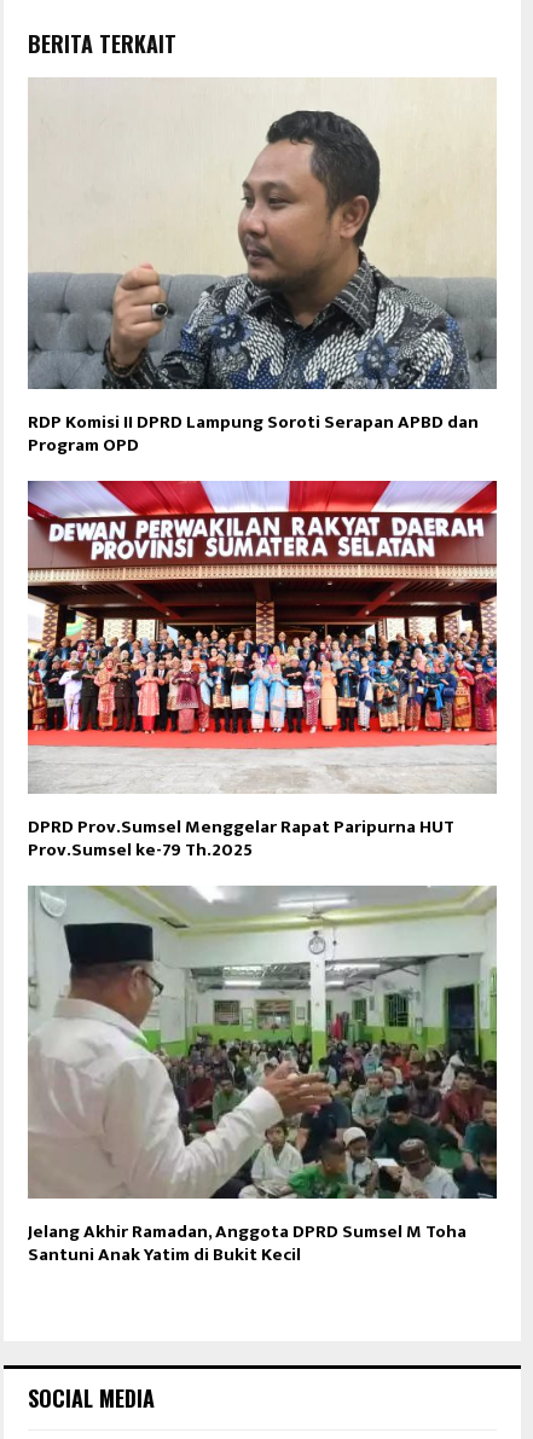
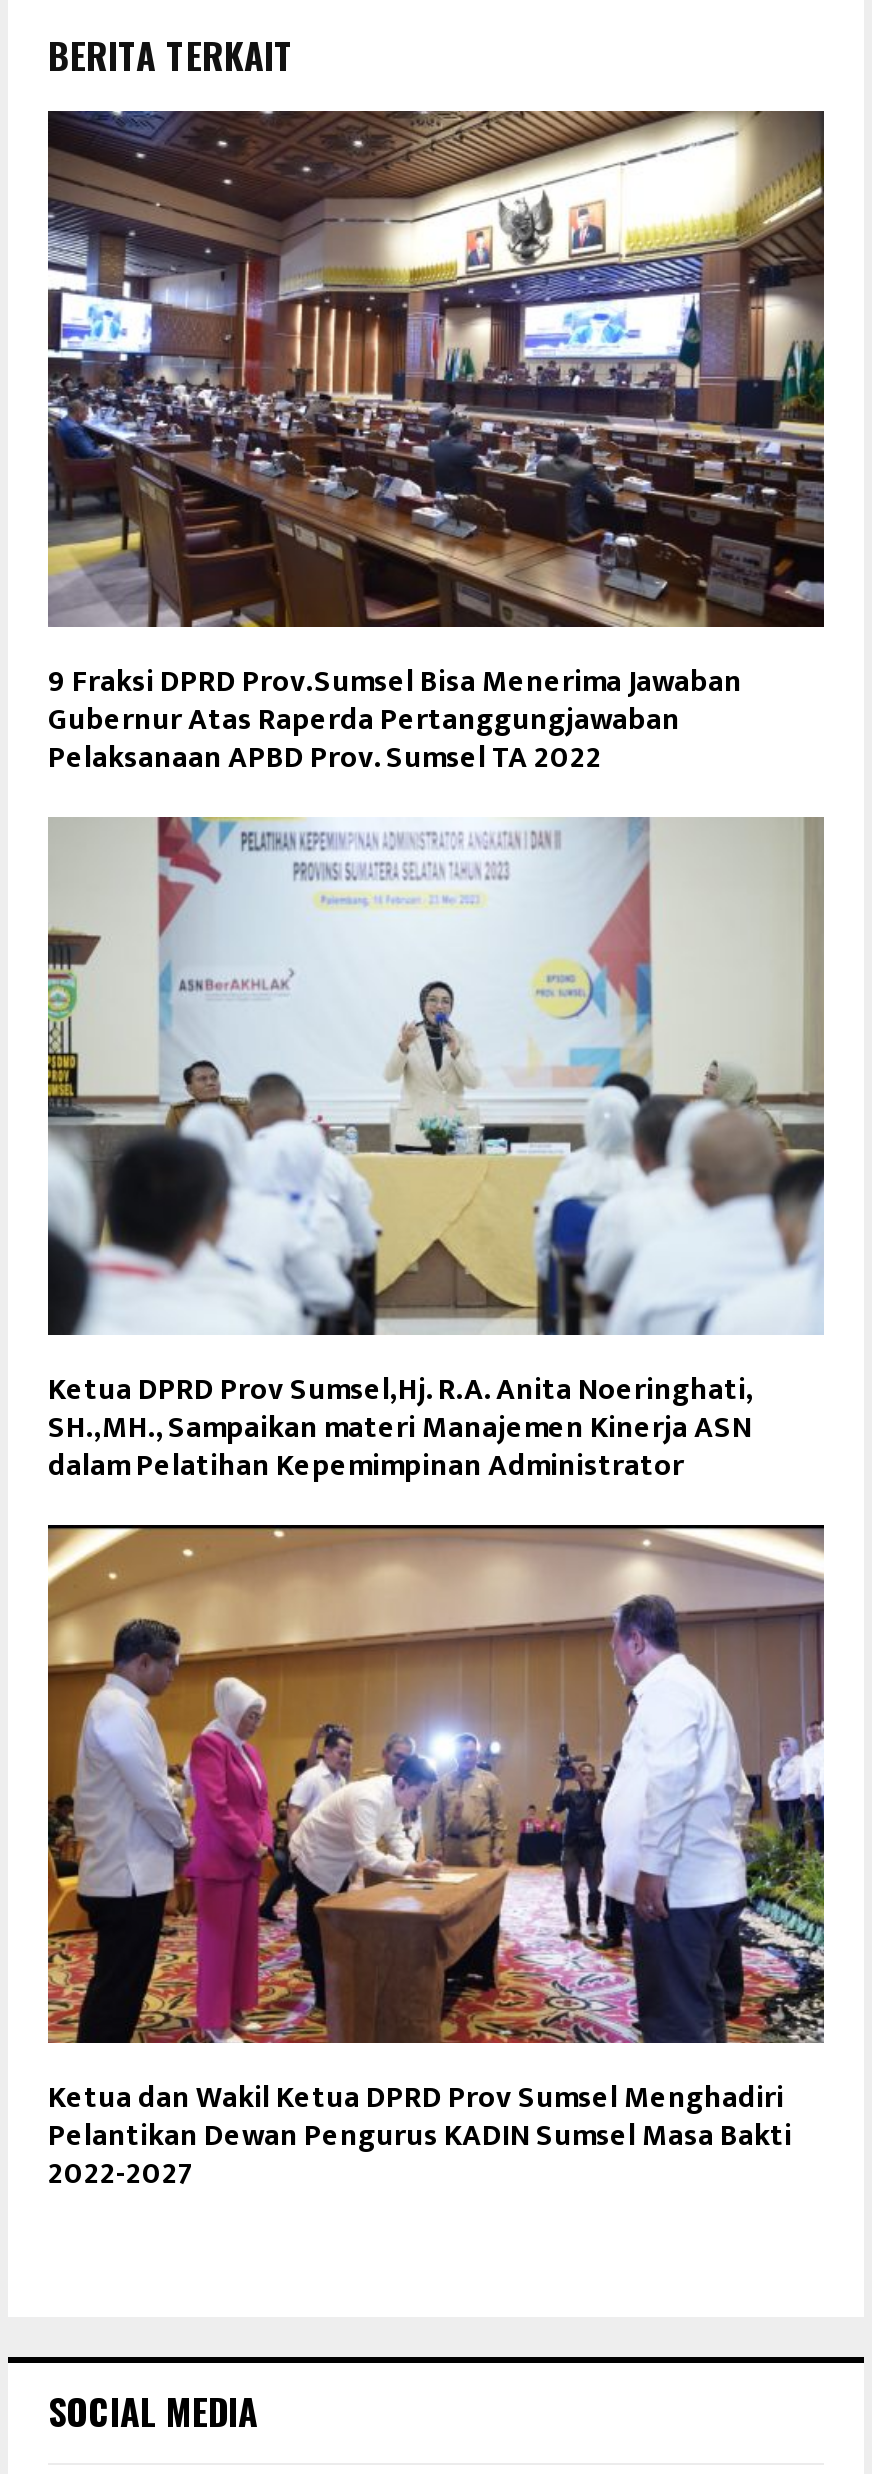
[28,77,498,461] [image] | RDP Komisi II DPRD Lampung Soroti Serapan APBD dan | Program OPD -> [46,109,826,784] [image] | 9 Fraksi DPRD Prov.Sumsel Bisa Menerima Jawaban | Gubernur Atas Raperda Pertanggungjawaban | Pelaksanaan APBD Prov. Sumsel TA 2022
[27,480,498,865] [image] | DPRD Prov.Sumsel Menggelar Rapat Paripurna HUT | Prov.Sumsel ke-79 Th.2025 -> [46,837,824,1491] [image] | Ketua DPRD Prov Sumsel,Hj. R.A. Anita Noeringhati, | SH.,MH., Sampaikan materi Manajemen Kinerja ASN | dalam Pelatihan Kepemimpinan Administrator
[28,886,498,1270] [image] | Jelang Akhir Ramadan, Anggota DPRD Sumsel M Toha | Santuni Anak Yatim di Bukit Kecil -> [46,1523,826,2199] [image] | Ketua dan Wakil Ketua DPRD Prov Sumsel Menghadiri | Pelantikan Dewan Pengurus KADIN Sumsel Masa Bakti | 2022-2027

